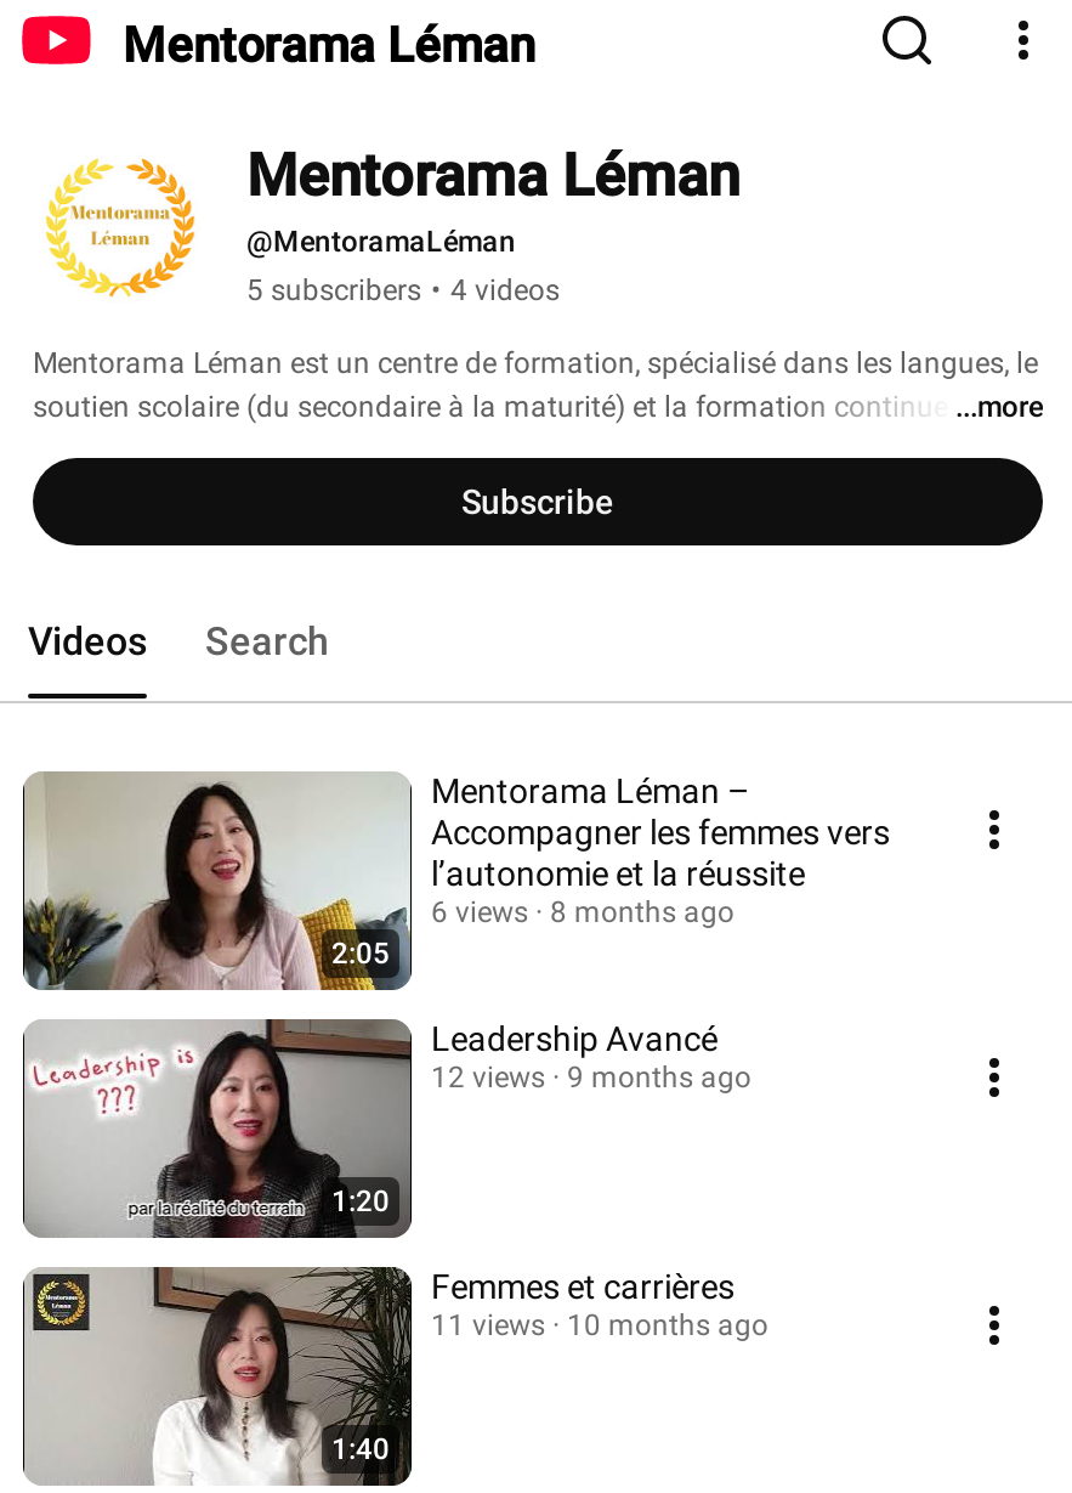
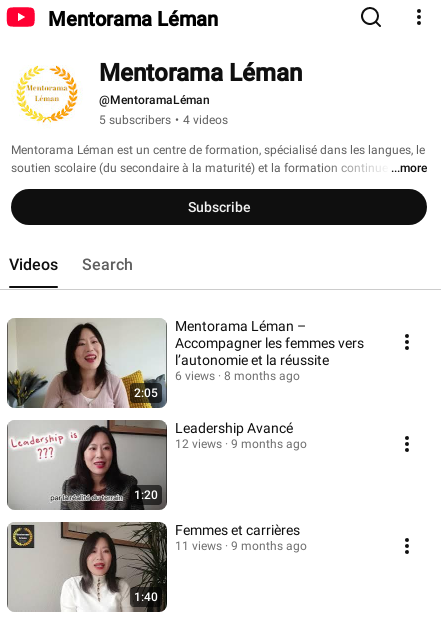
[431,1308,768,1342] 11 views 10 months ago -> [175,539,307,553] 11 views 9 months ago

